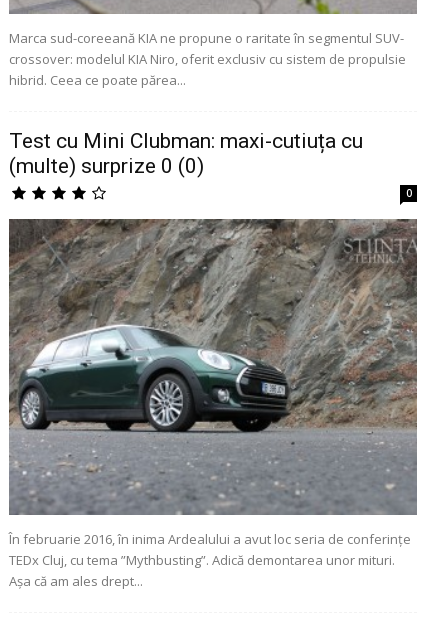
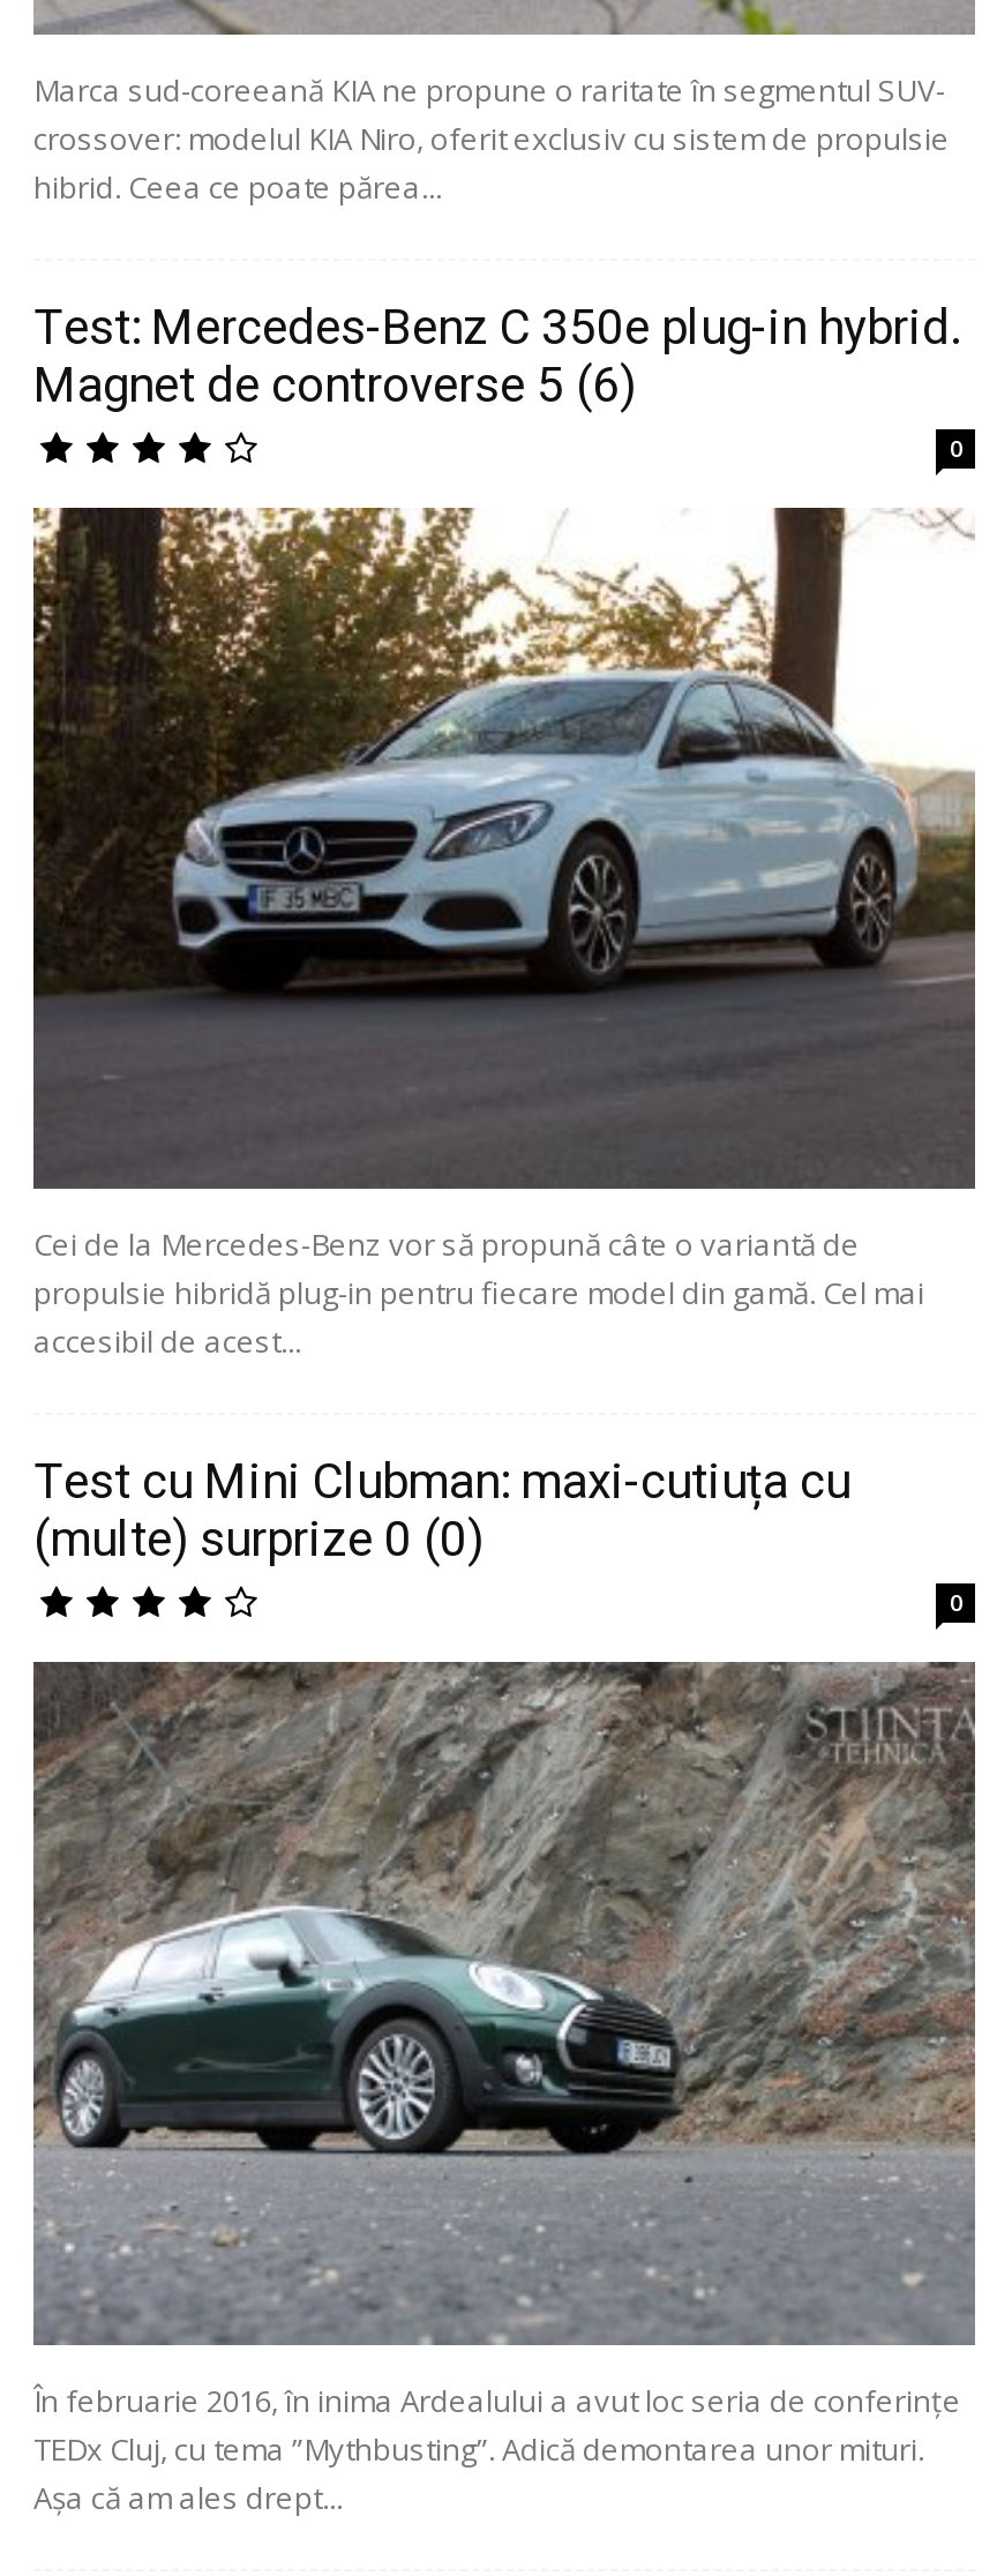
none -> [33,299,964,463] Test: Mercedes-Benz C 350e plug-in hybrid. | Magnet de controverse 5 (6) | 0
none -> [33,506,975,1363] [image] | Cei de la Mercedes-Benz vor să propună câte o variantă de | propulsie hibridă plug-in pentru fiecare model din gamă. Cel mai | accesibil de acest...

